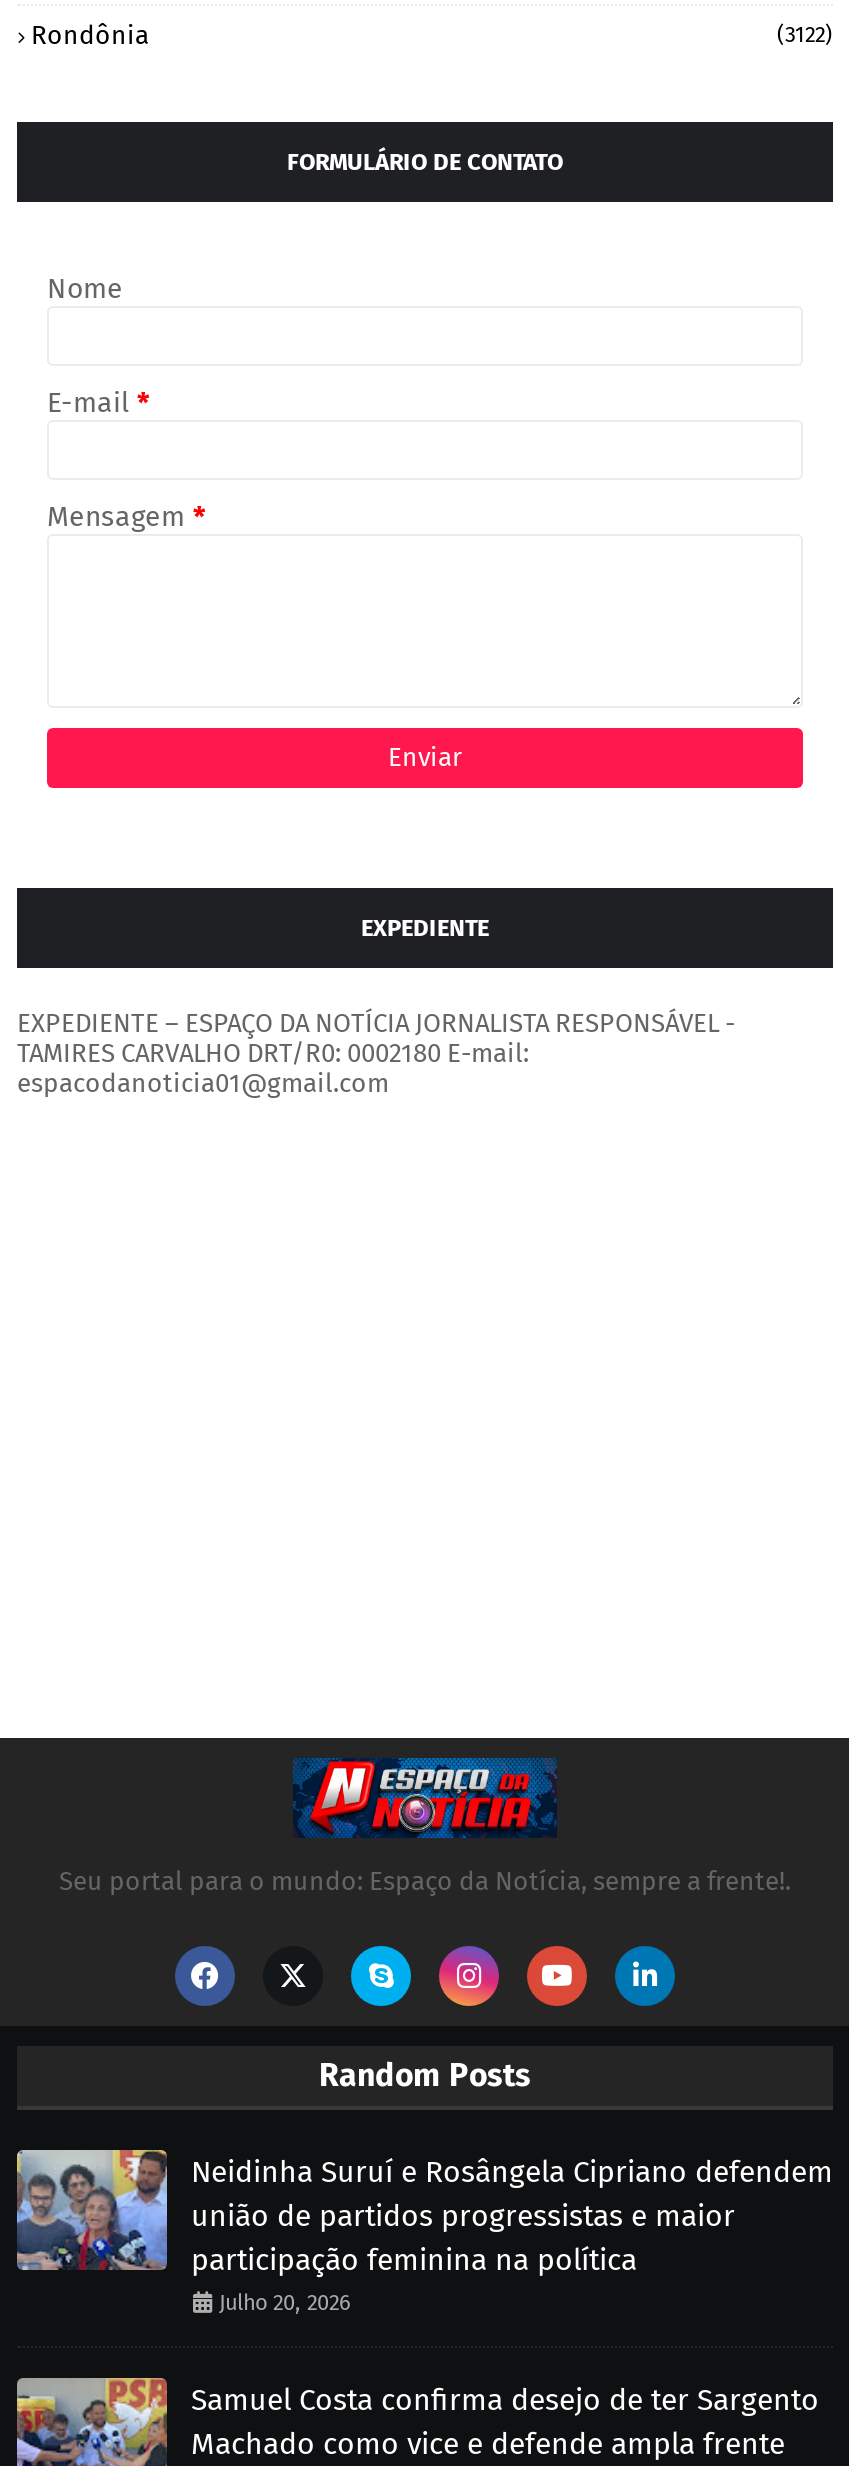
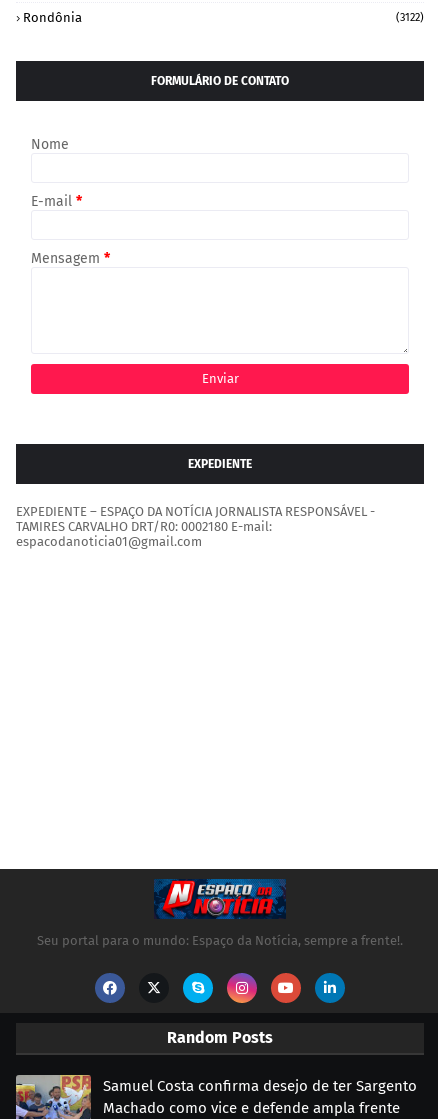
[17,2150,833,2315] [image] | Neidinha Suruí e Rosângela Cipriano defendem | união de partidos progressistas e maior | participação feminina na política | Julho 20, 2026 -> none

